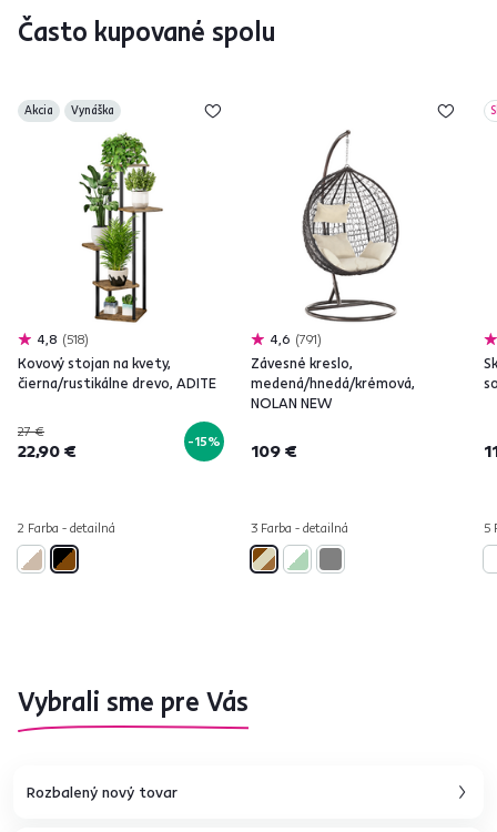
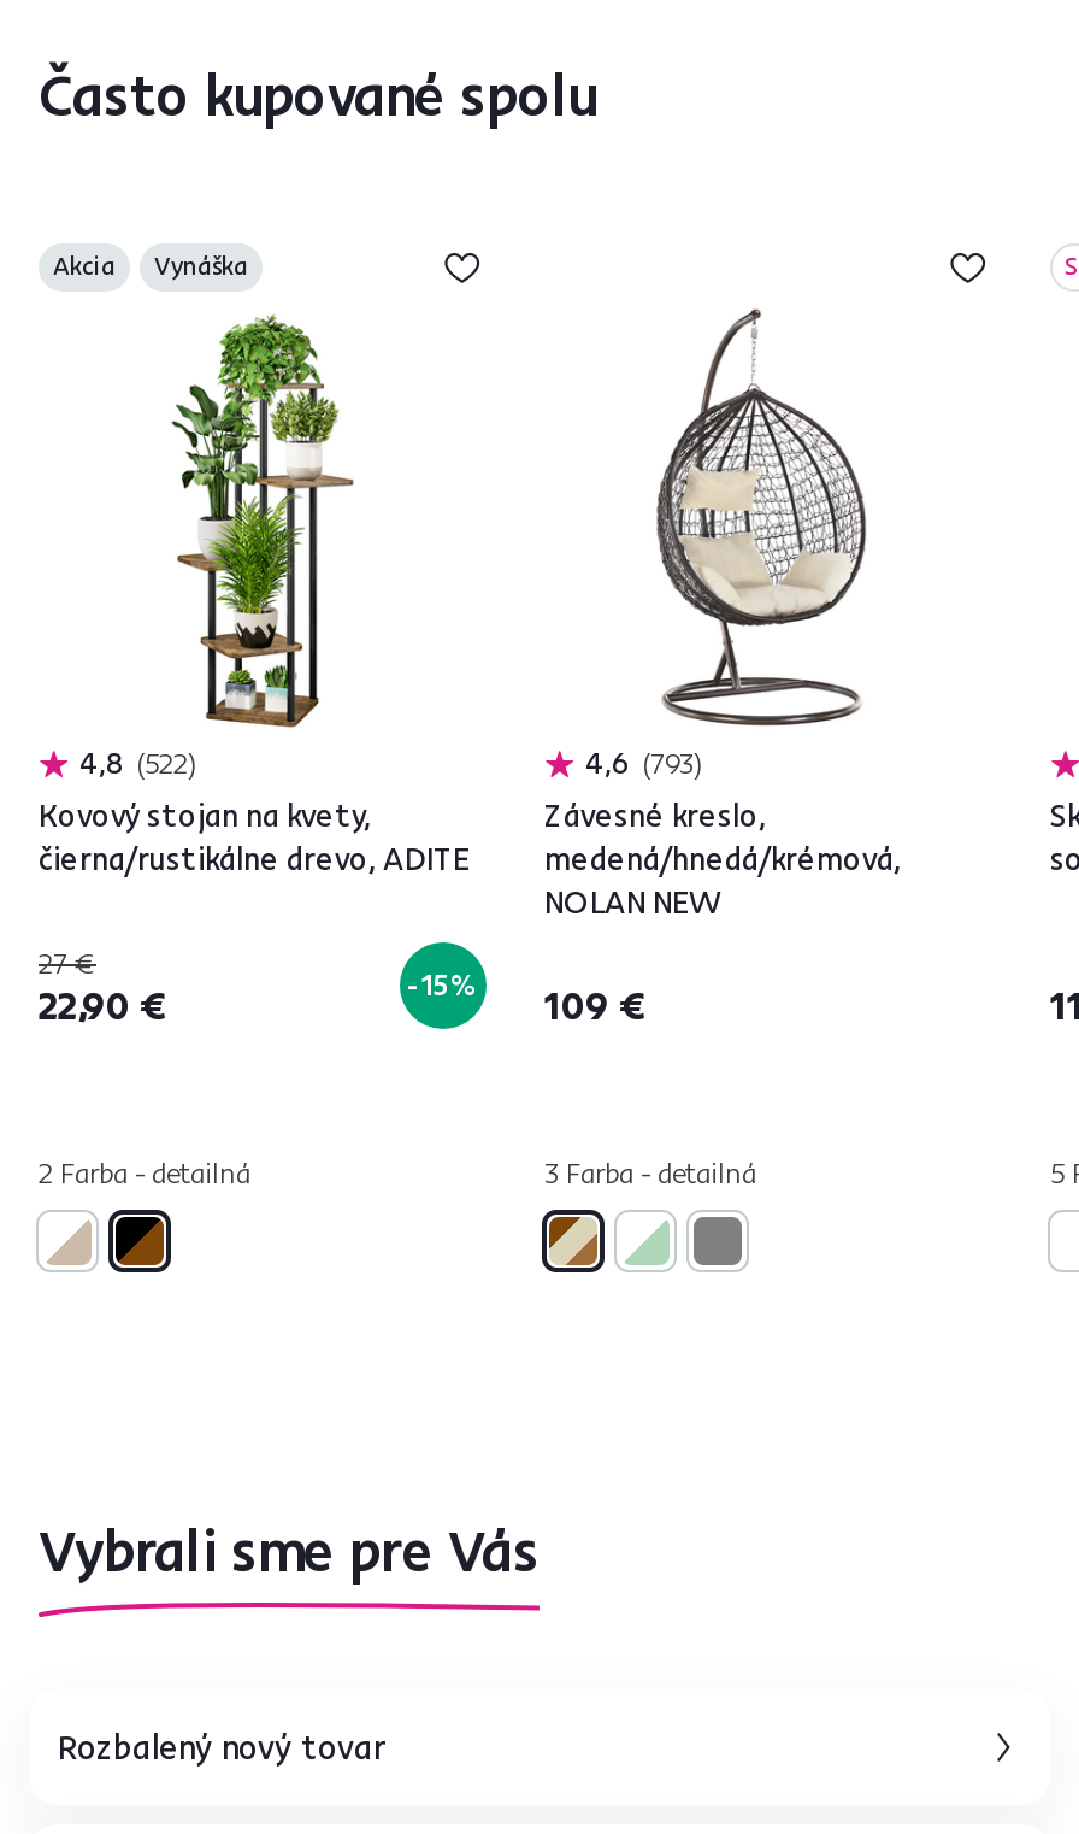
[37,331,84,347] 4,8 518 -> [79,745,188,781] 4,8 522
[270,331,317,347] 4,6 791 -> [585,745,694,781] 4,6 793

